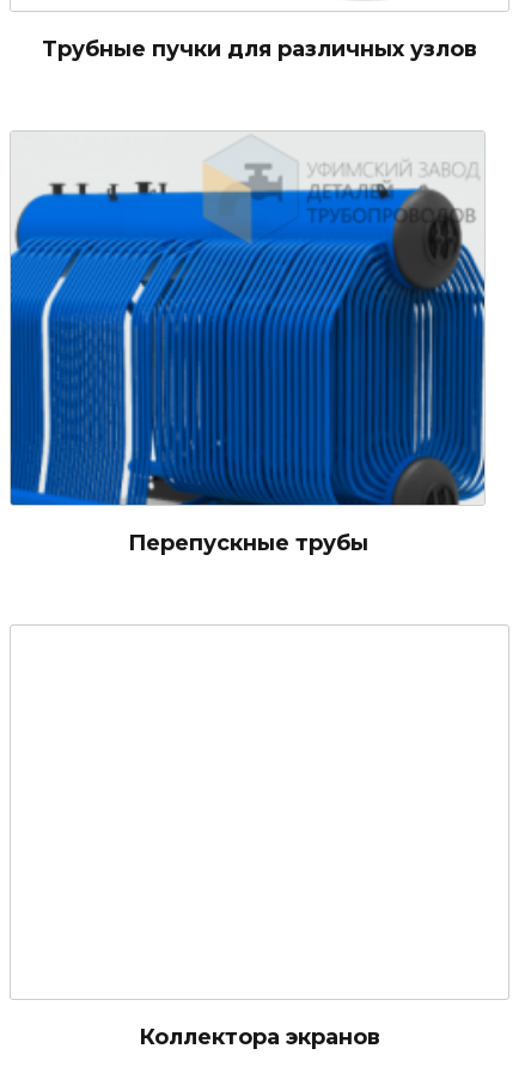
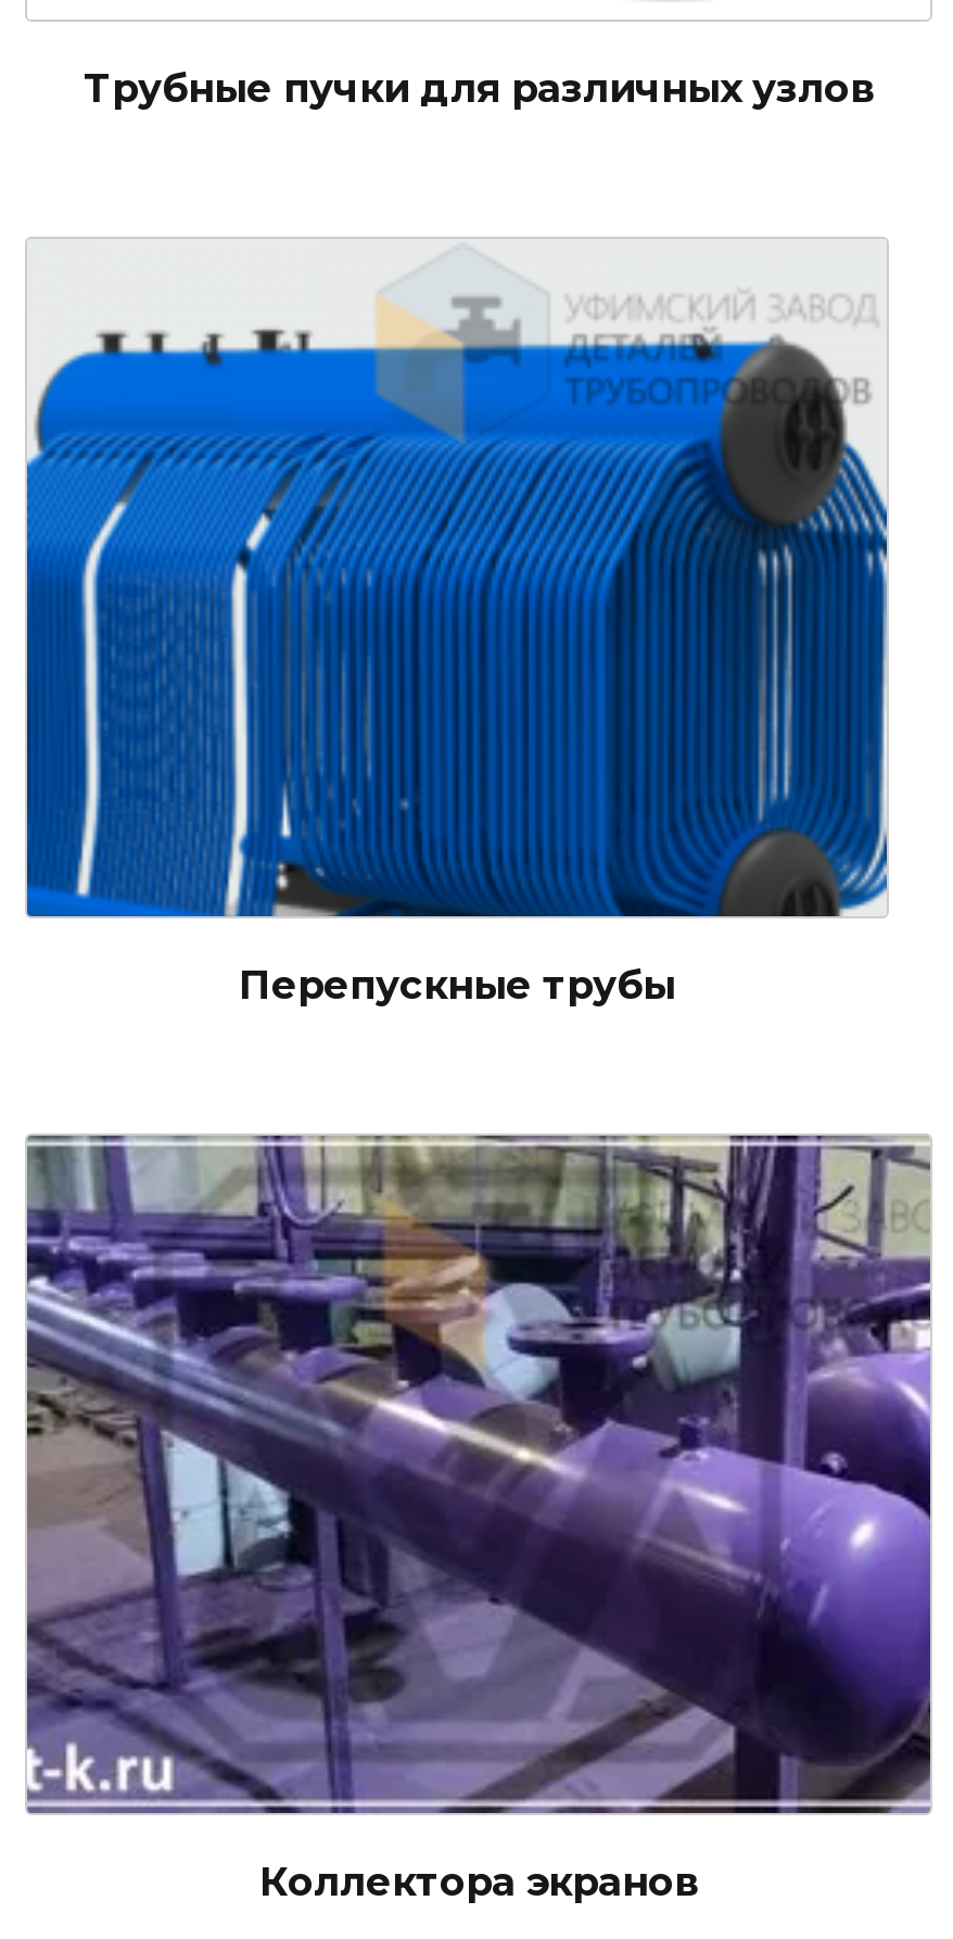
none -> [25,1133,932,1815] [image]

